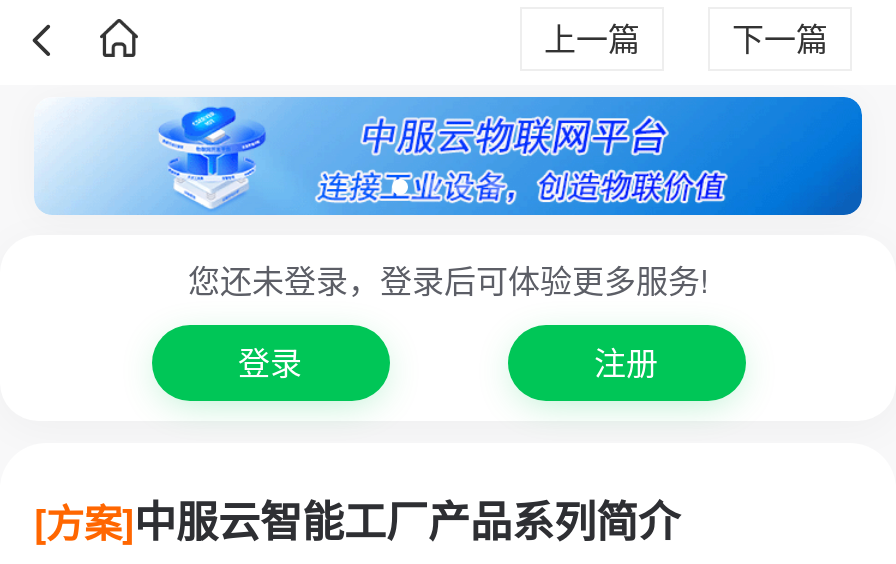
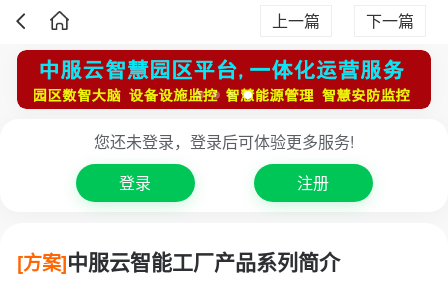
[34,95,864,217] [image] -> [16,49,432,110] [image]

